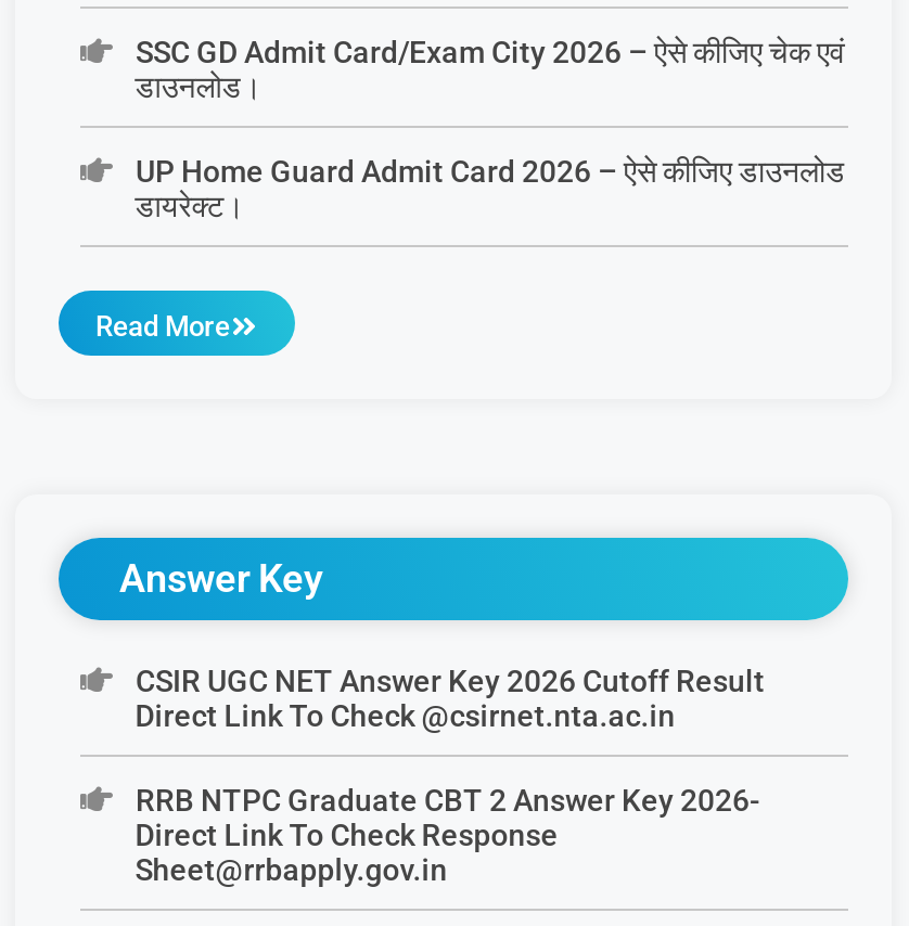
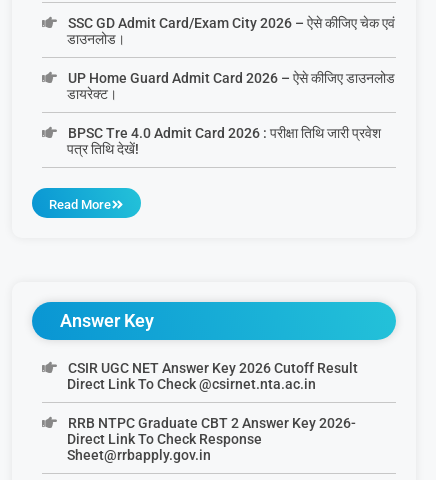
none -> [67,125,380,157] BPSC Tre 4.0 Admit Card 2026 : परीक्षा तिथि जारी प्रवेश | पत्र तिथि देखें!

